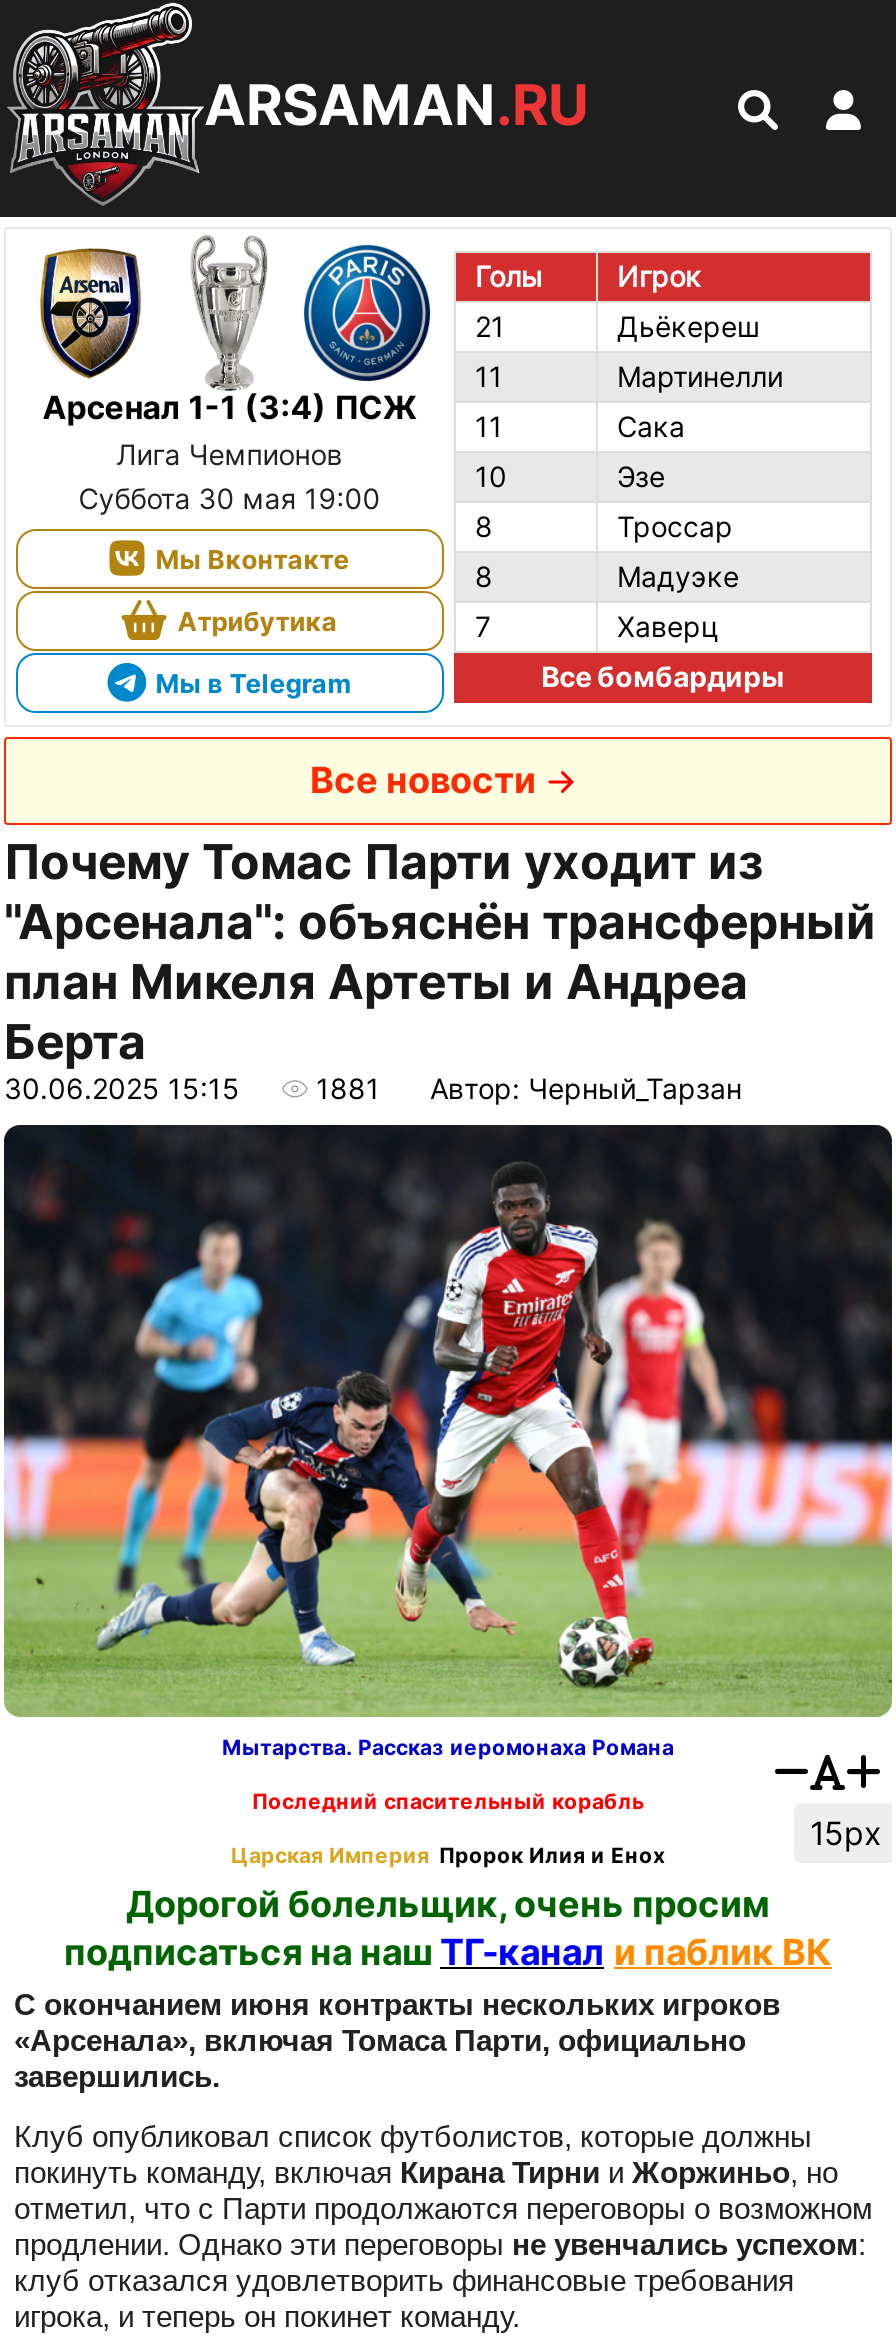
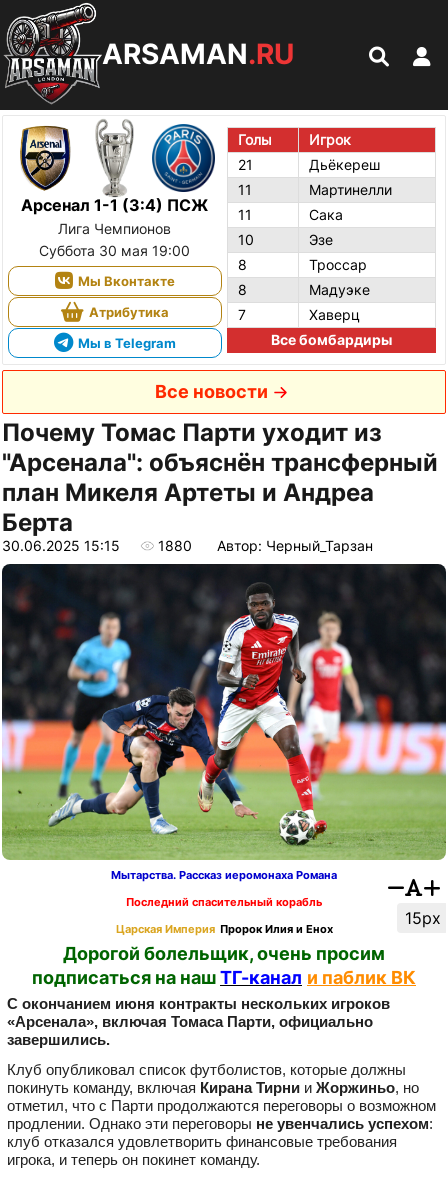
[316,1071,742,1105] 1881 Автор: Черный_Тарзан -> [158,537,373,554] 1880 Автор: Черный_Тарзан

